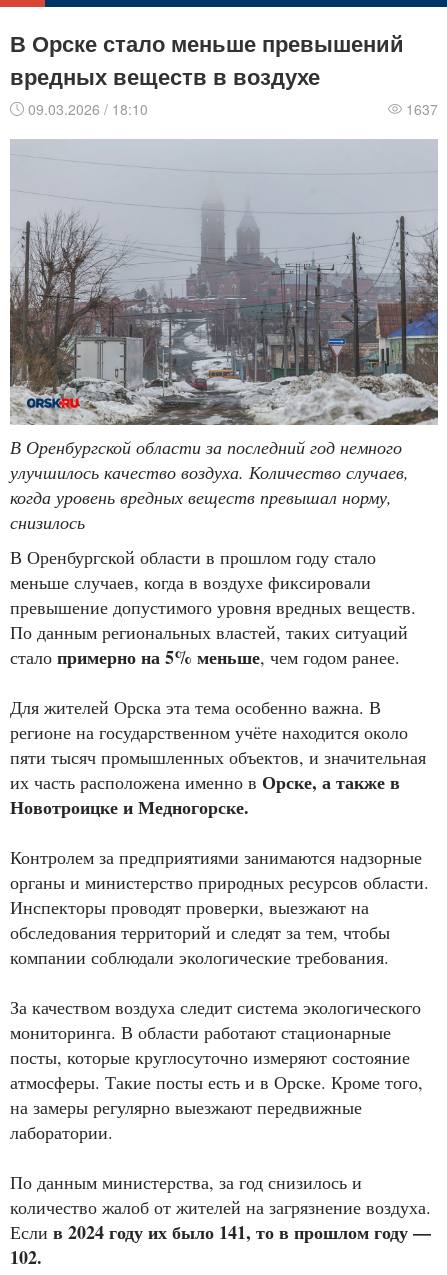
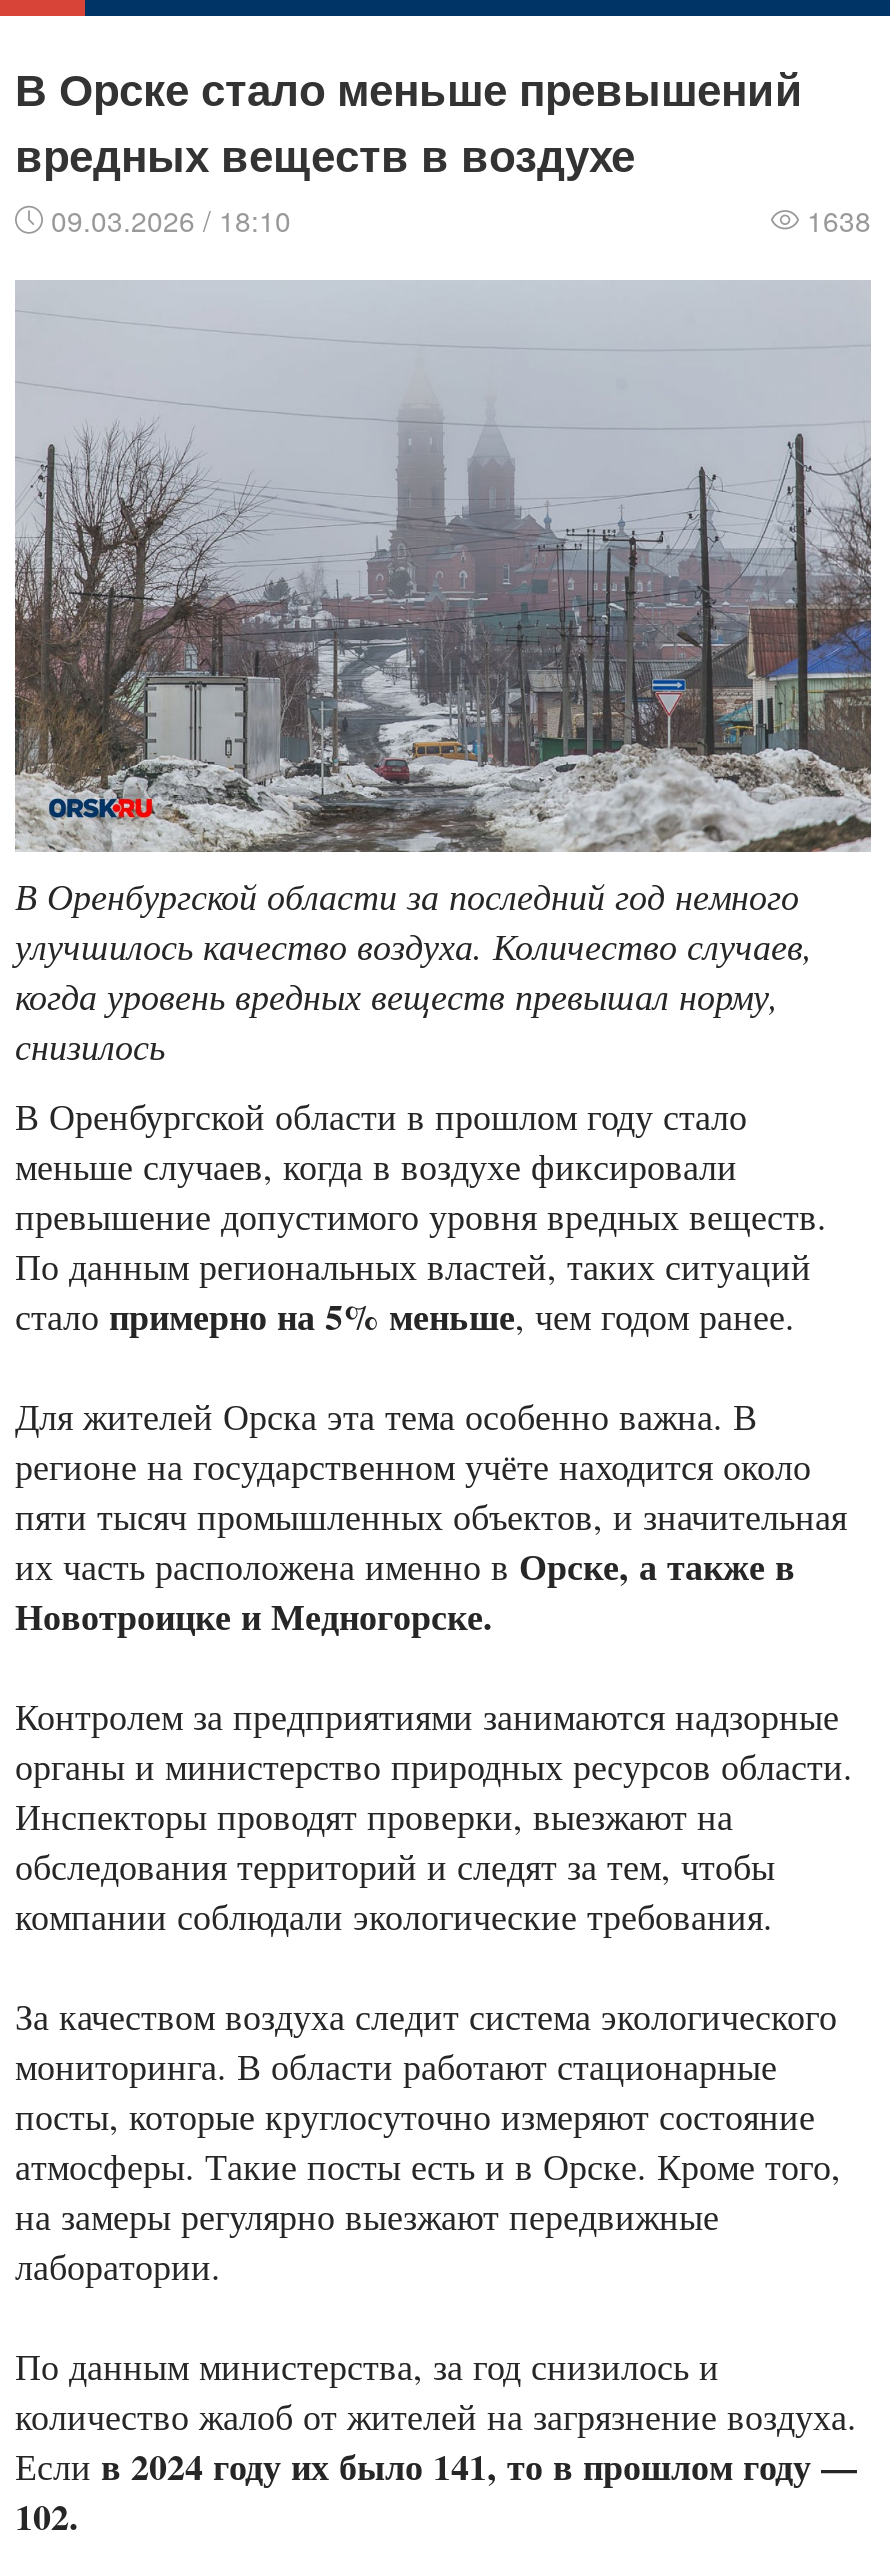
[402,99,438,119] 1637 -> [799,200,871,240] 1638

